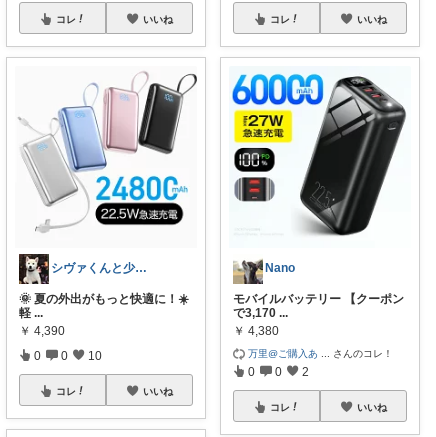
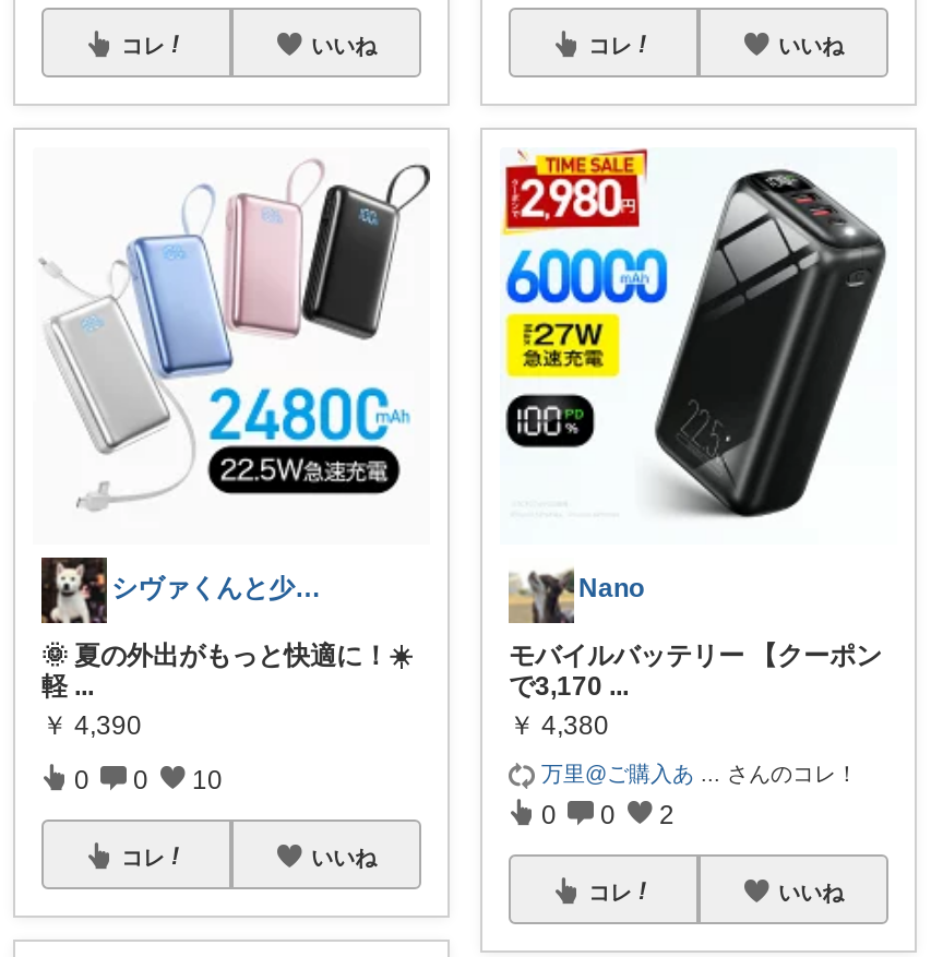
[230,67,325,204] [image] -> [500,147,707,451] [image]

